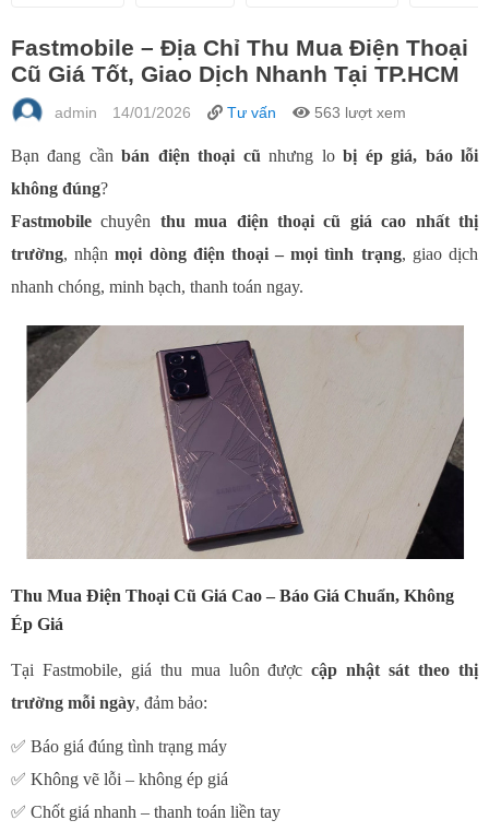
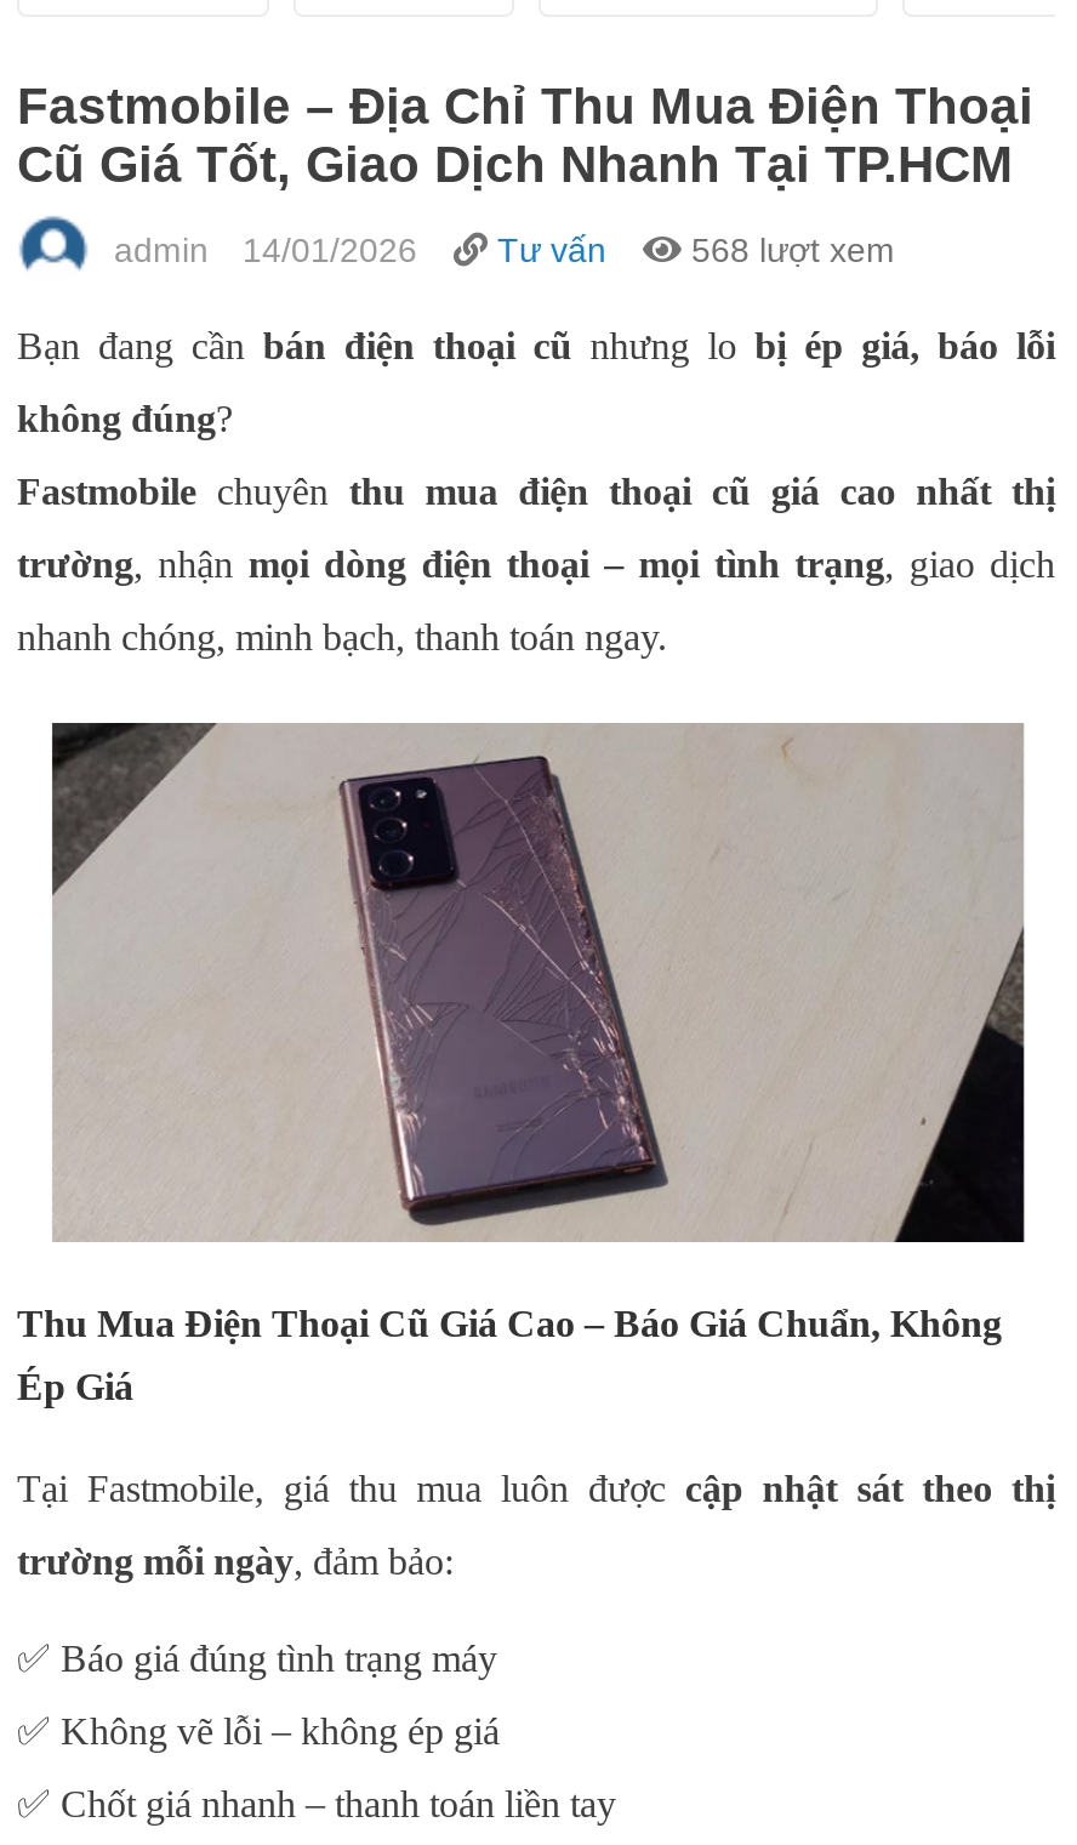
[314,104,406,121] 563 lượt xem -> [691,230,895,269] 568 lượt xem

